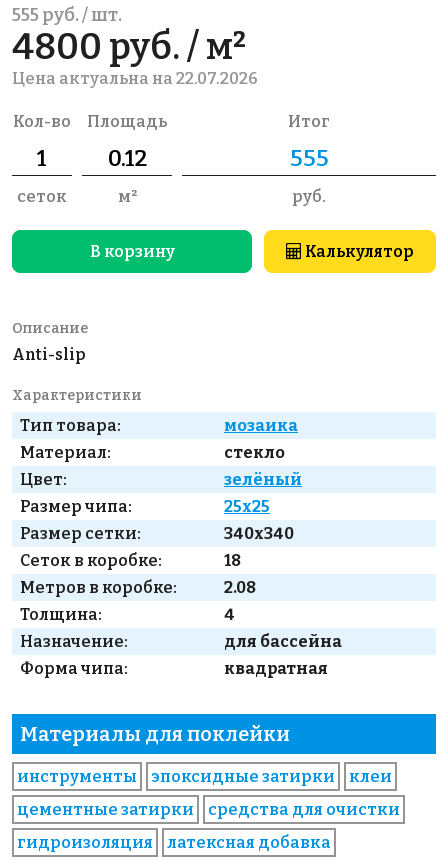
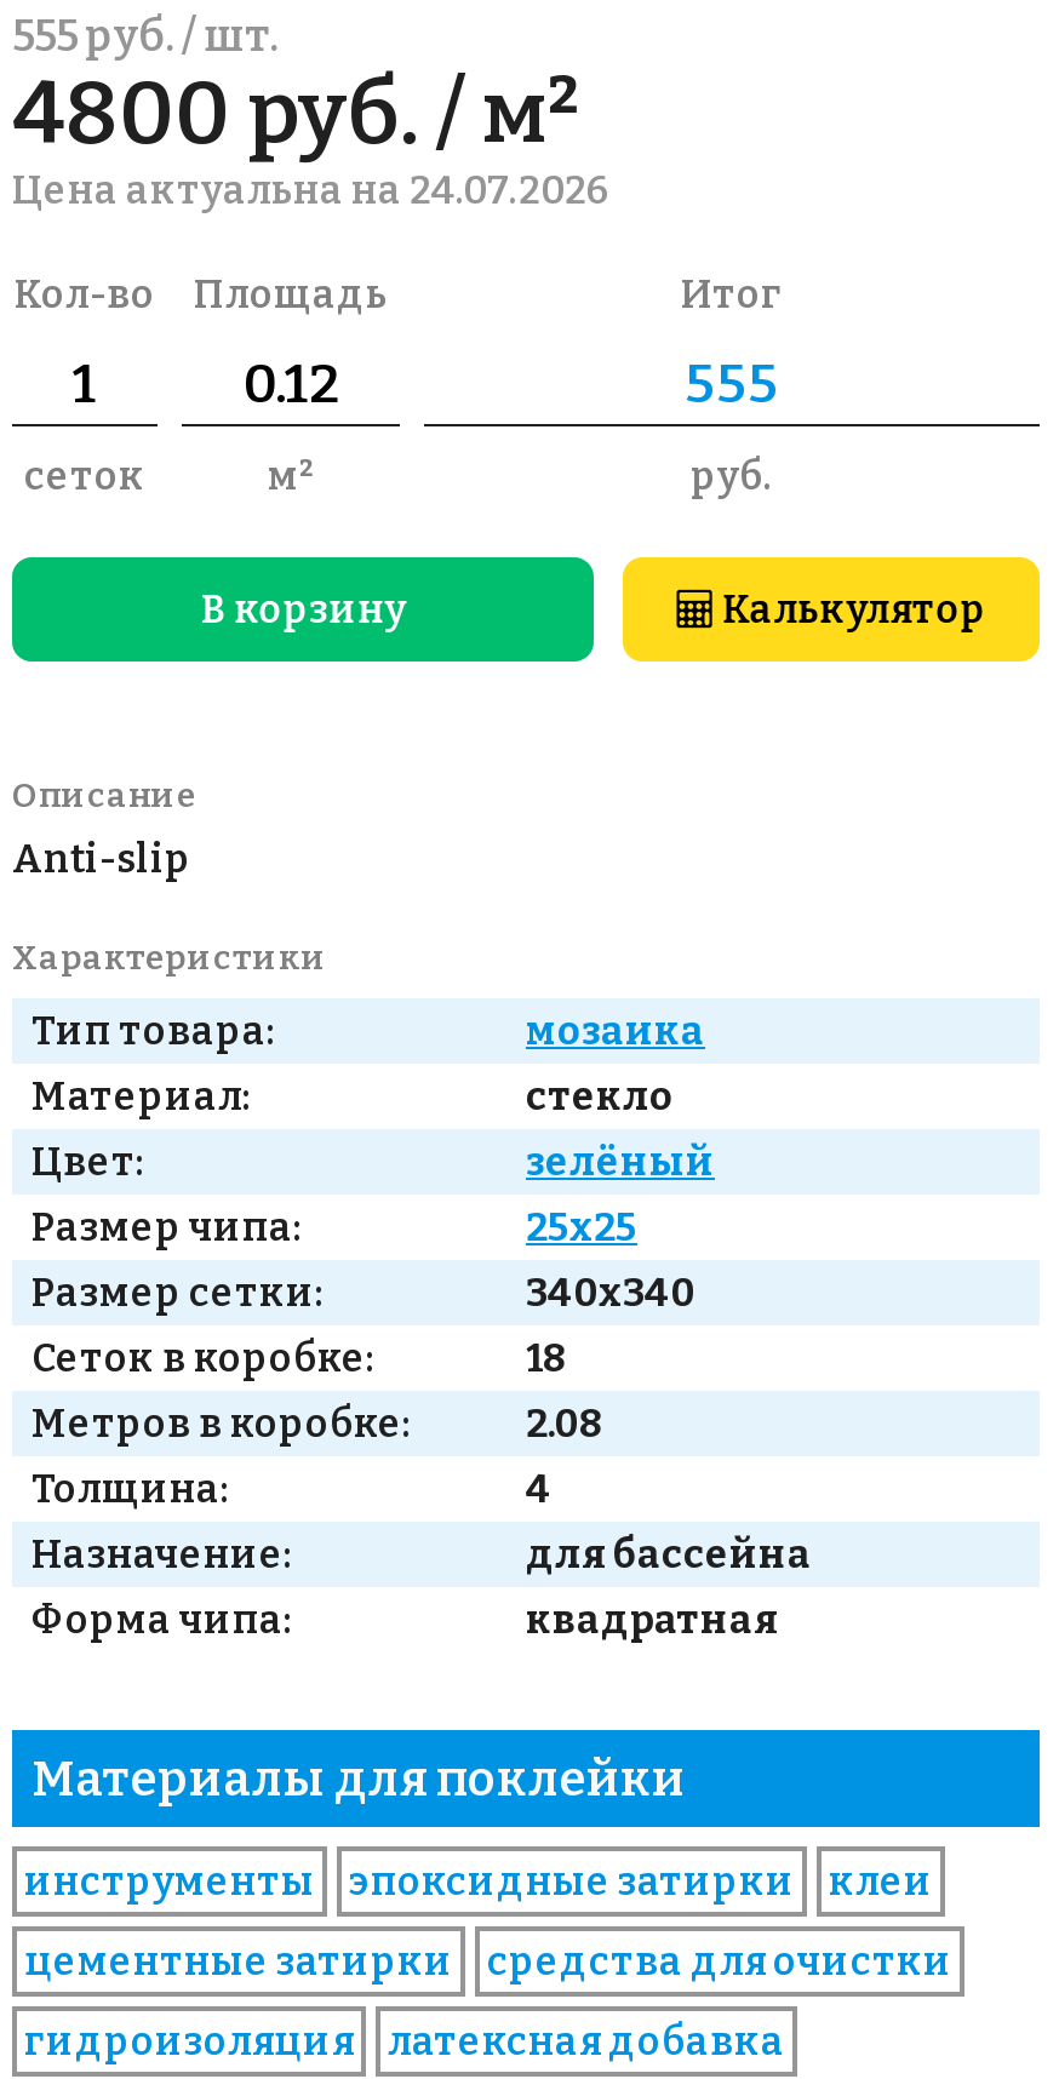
[12,68,258,87] Цена актуальна на 22.07.2026 -> [12,166,611,212] Цена актуальна на 24.07.2026

